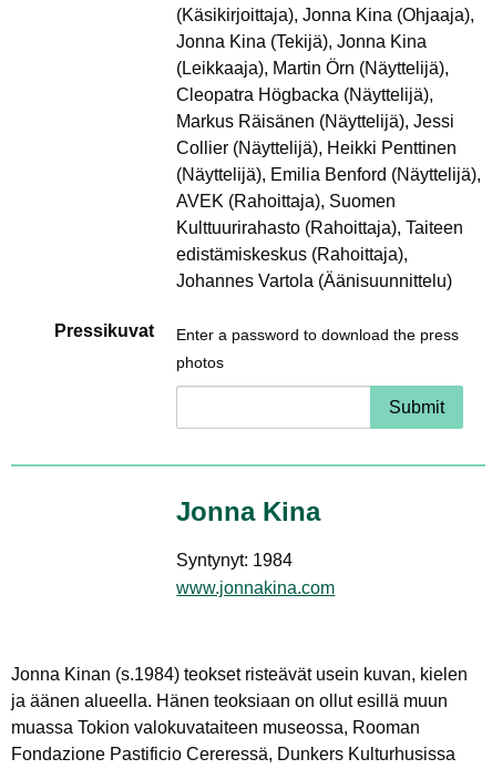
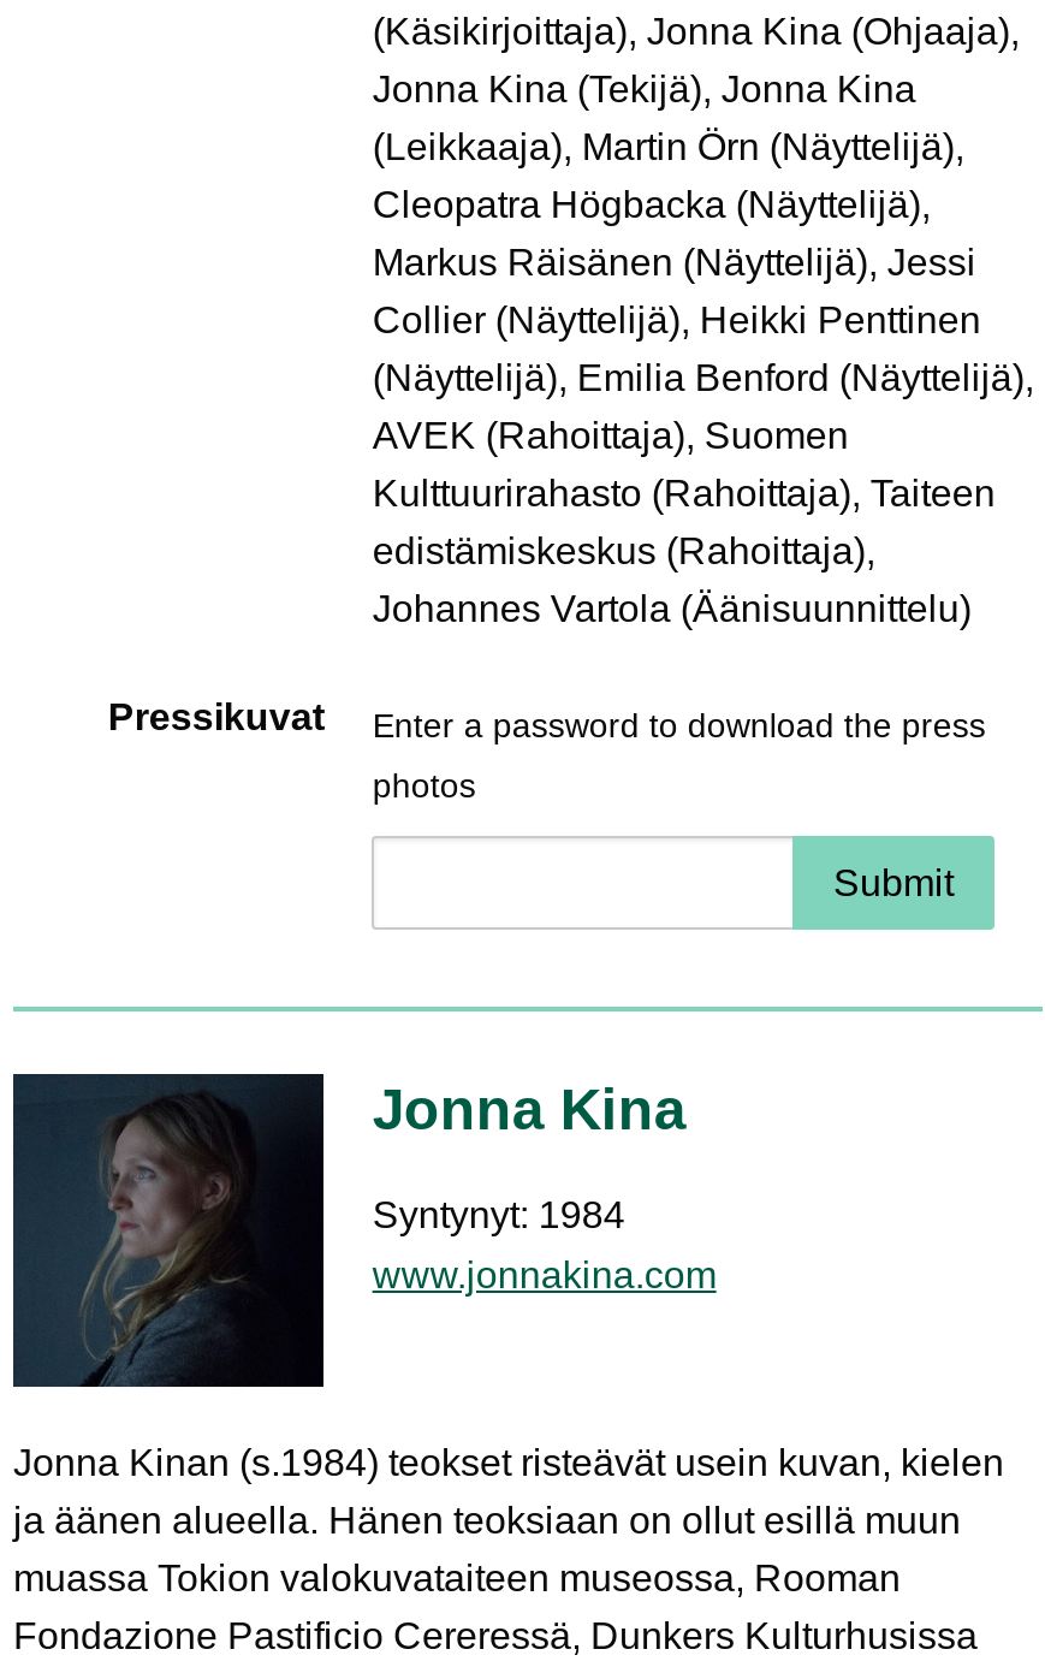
none -> [11,1072,326,1389] [image]

